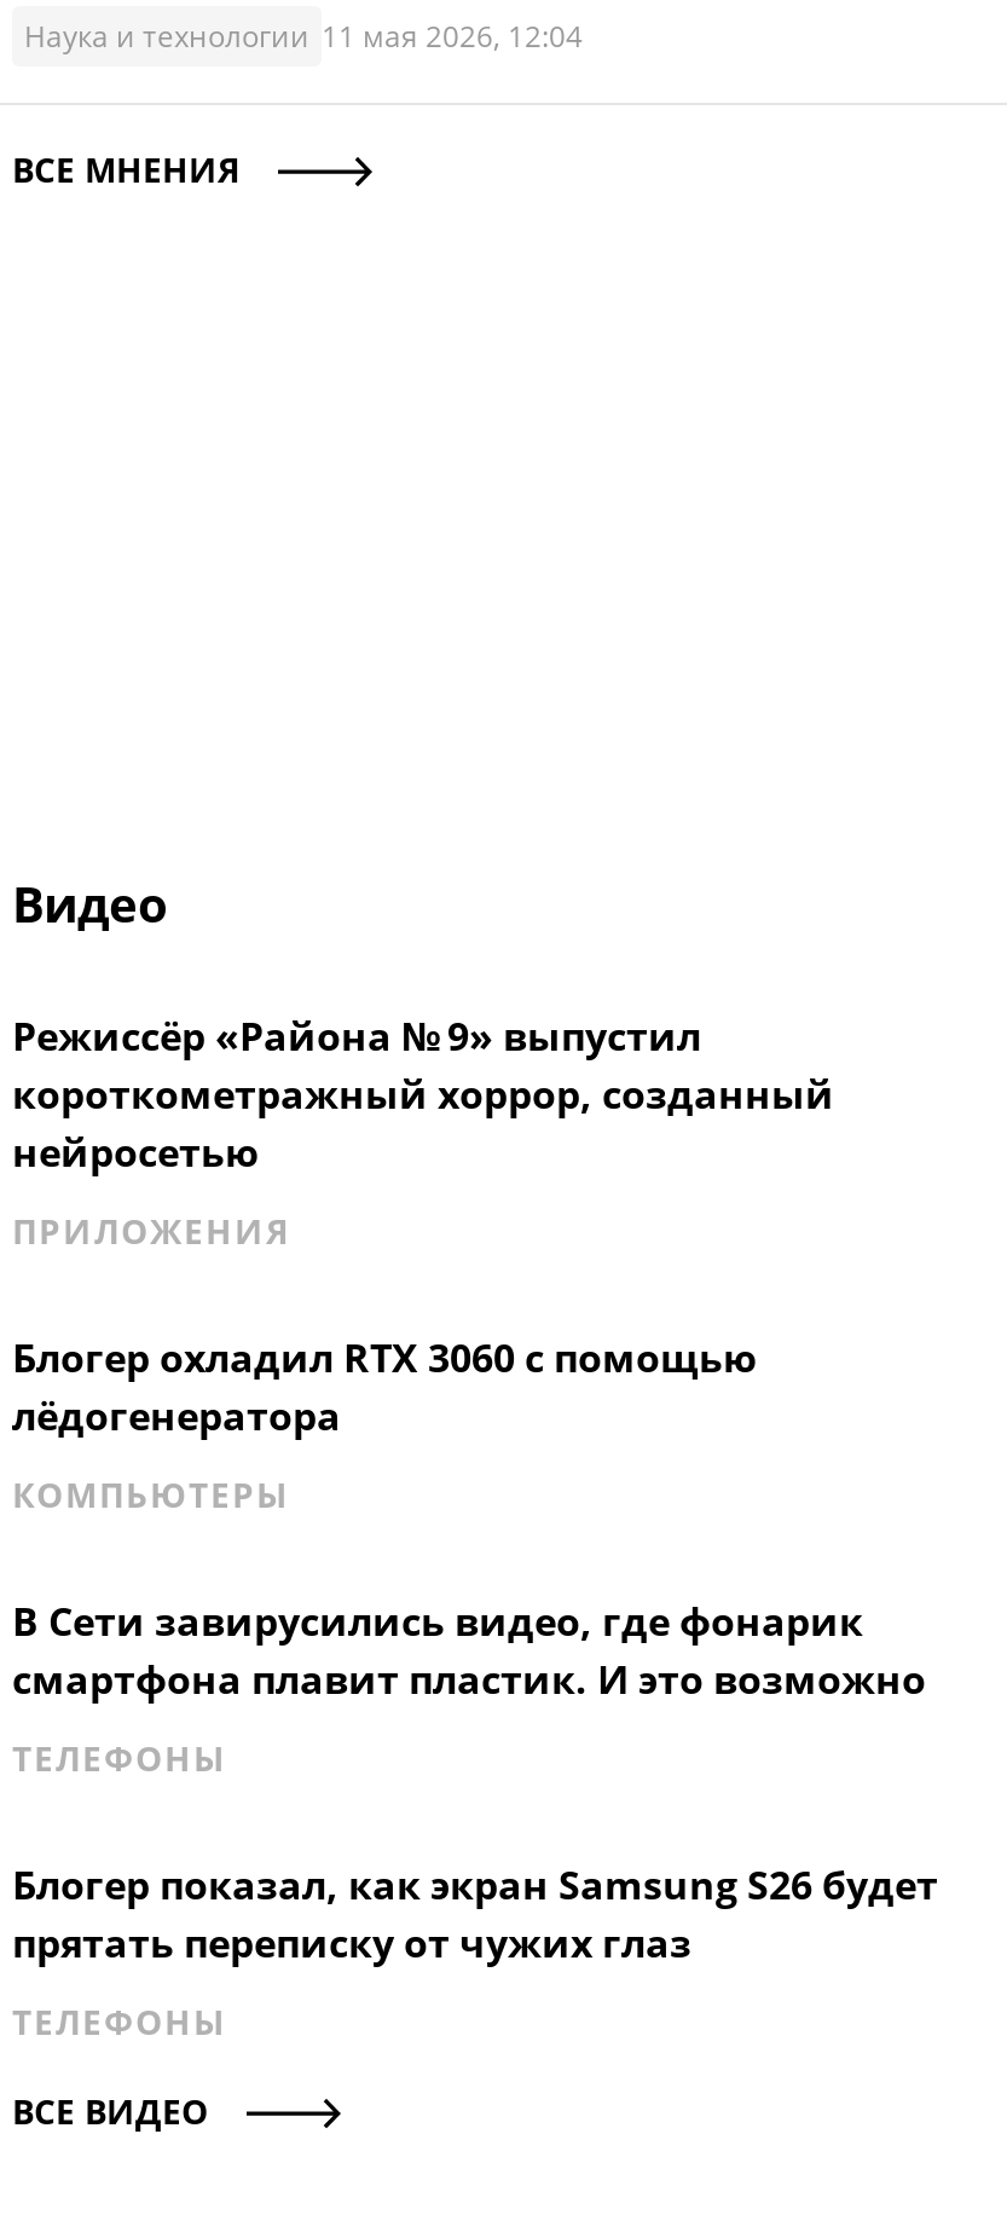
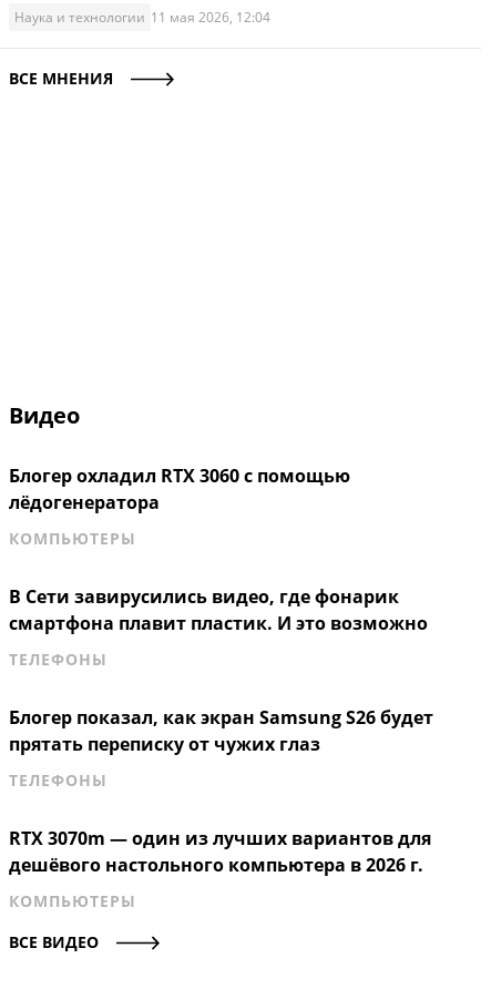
[12,1010,834,1254] Режиссёр «Района № 9» выпустил | короткометражный хоррор, созданный | нейросетью | ПРИЛОЖЕНИЯ -> none
moved [12,1331,926,2045] -> [9,463,428,791]: Блогер охладил RTX 3060 с помощью | лёдогенератора | КОМПЬЮТЕРЫ | В Сети завирусились видео, где фонарик | смартфона плавит пластик. И это возможно | ТЕЛЕФОНЫ | прятать переписку от чужих глаз | ТЕЛЕФОНЫ
none -> [9,826,431,911] RTX 3070m — один из лучших вариантов для | дешёвого настольного компьютера в 2026 г. | КОМПЬЮТЕРЫ

